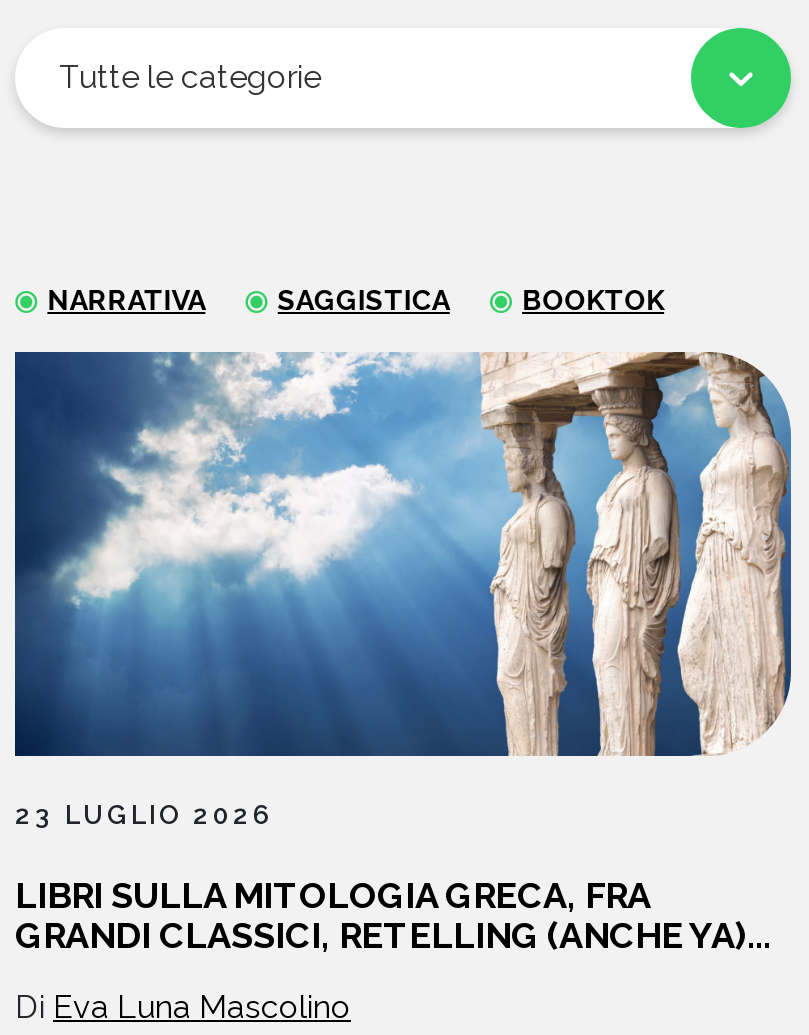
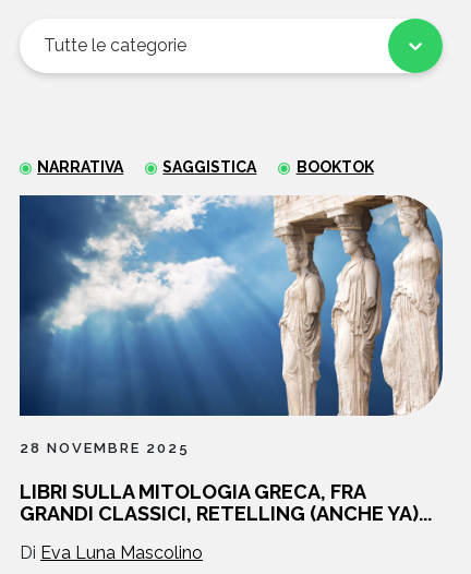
[15,800,273,830] 23 LUGLIO 2026 -> [20,440,190,456] 28 NOVEMBRE 2025

